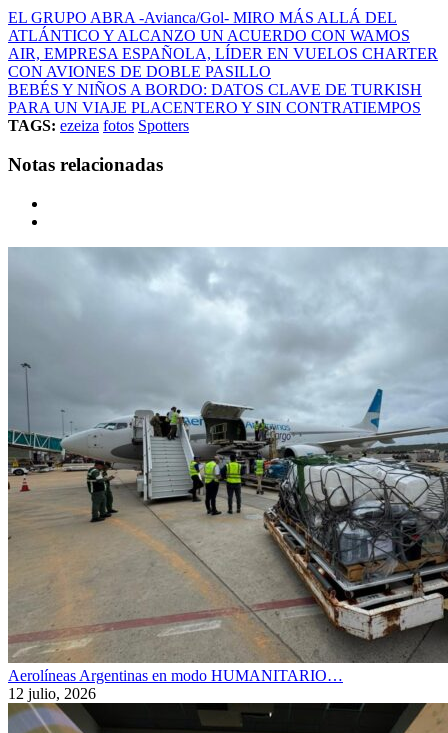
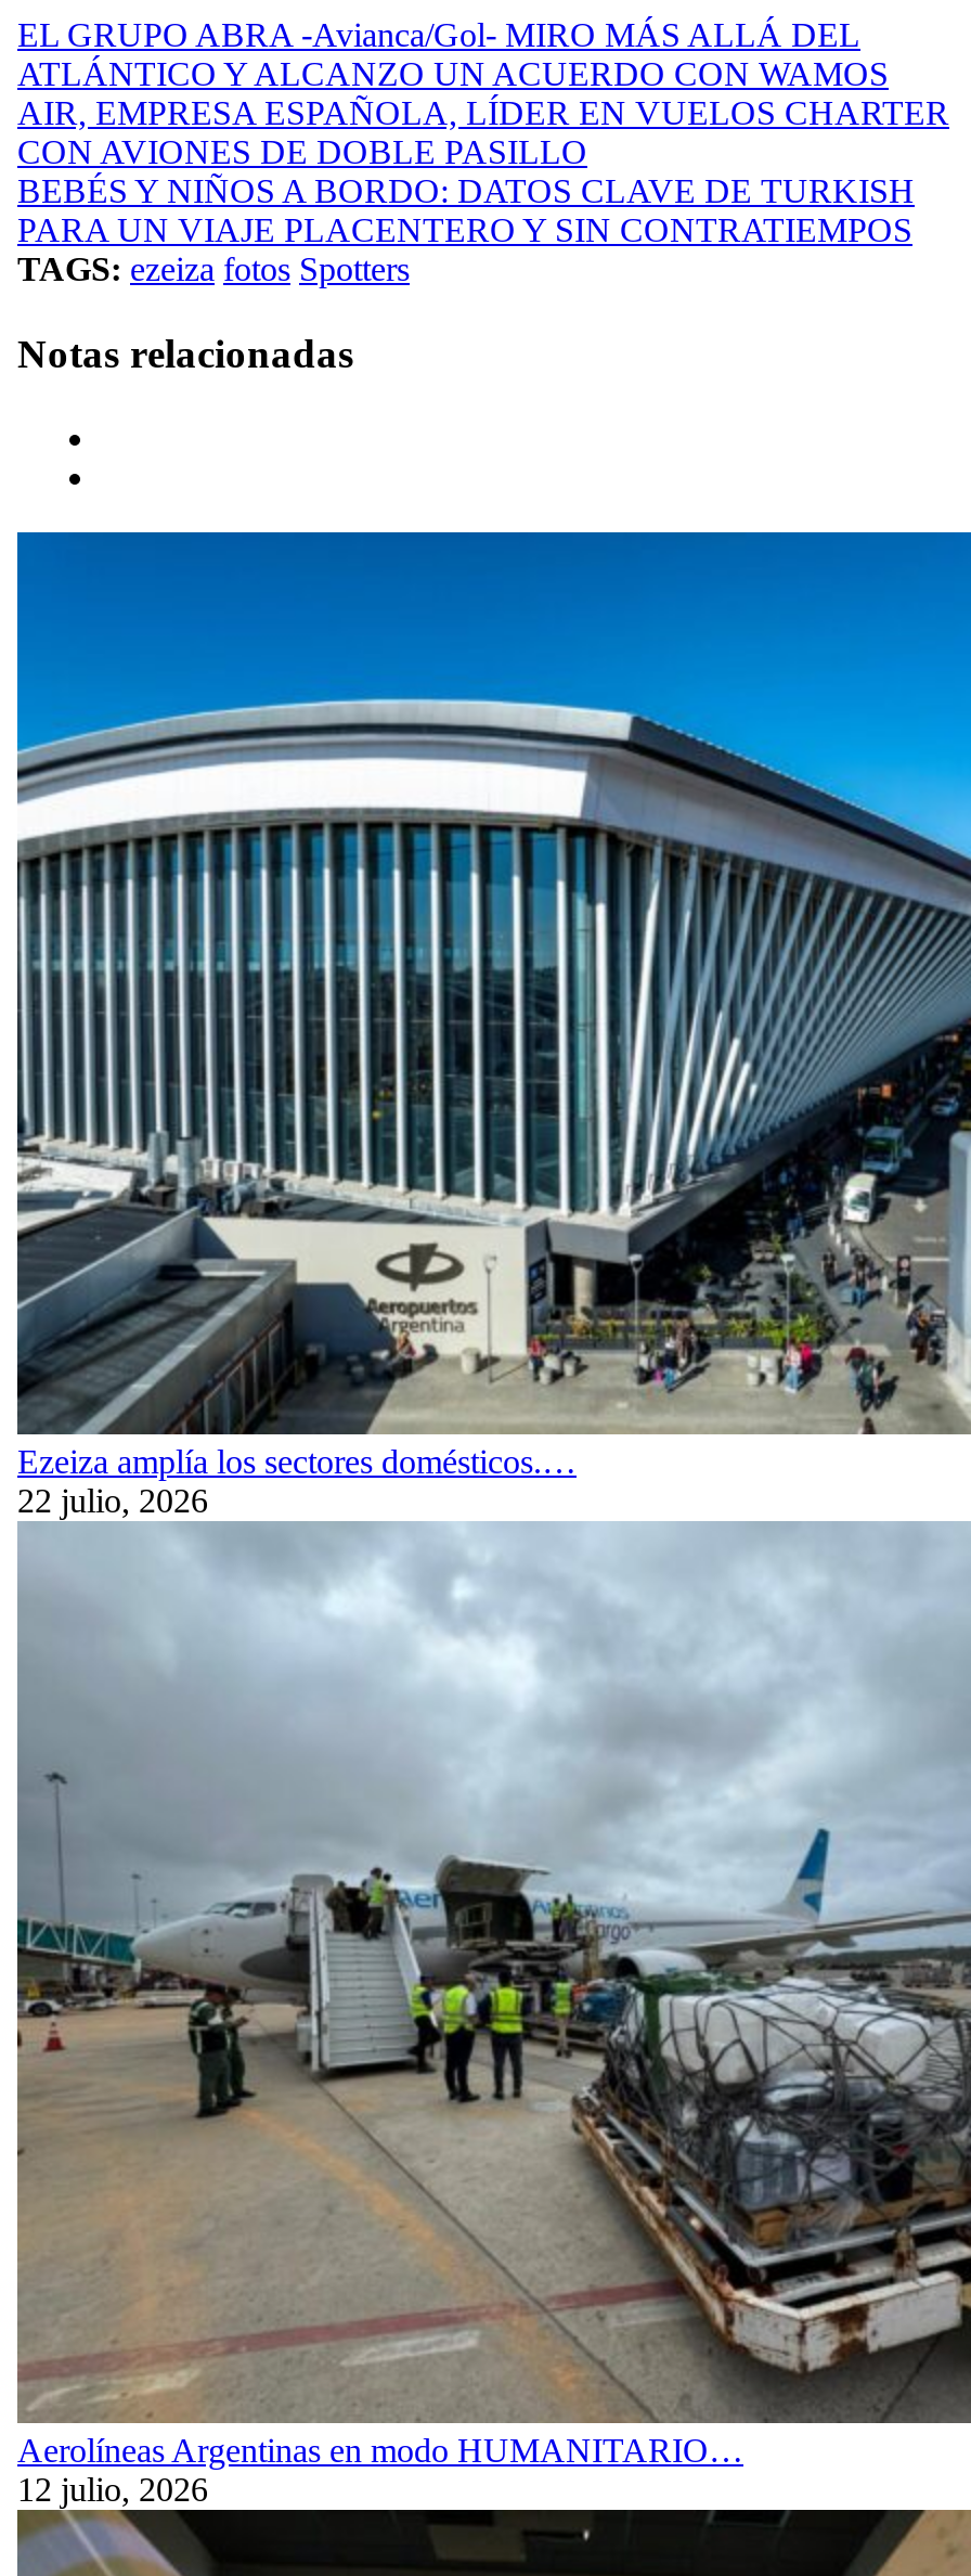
none -> [15,531,964,1519] [image] | Ezeiza amplía los sectores domésticos.… | 22 julio, 2026

